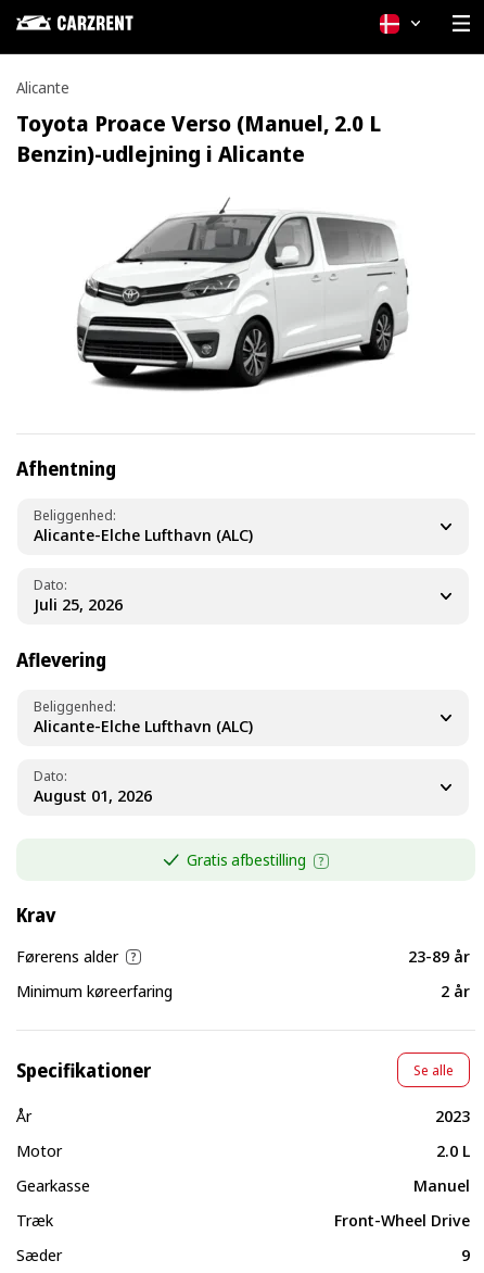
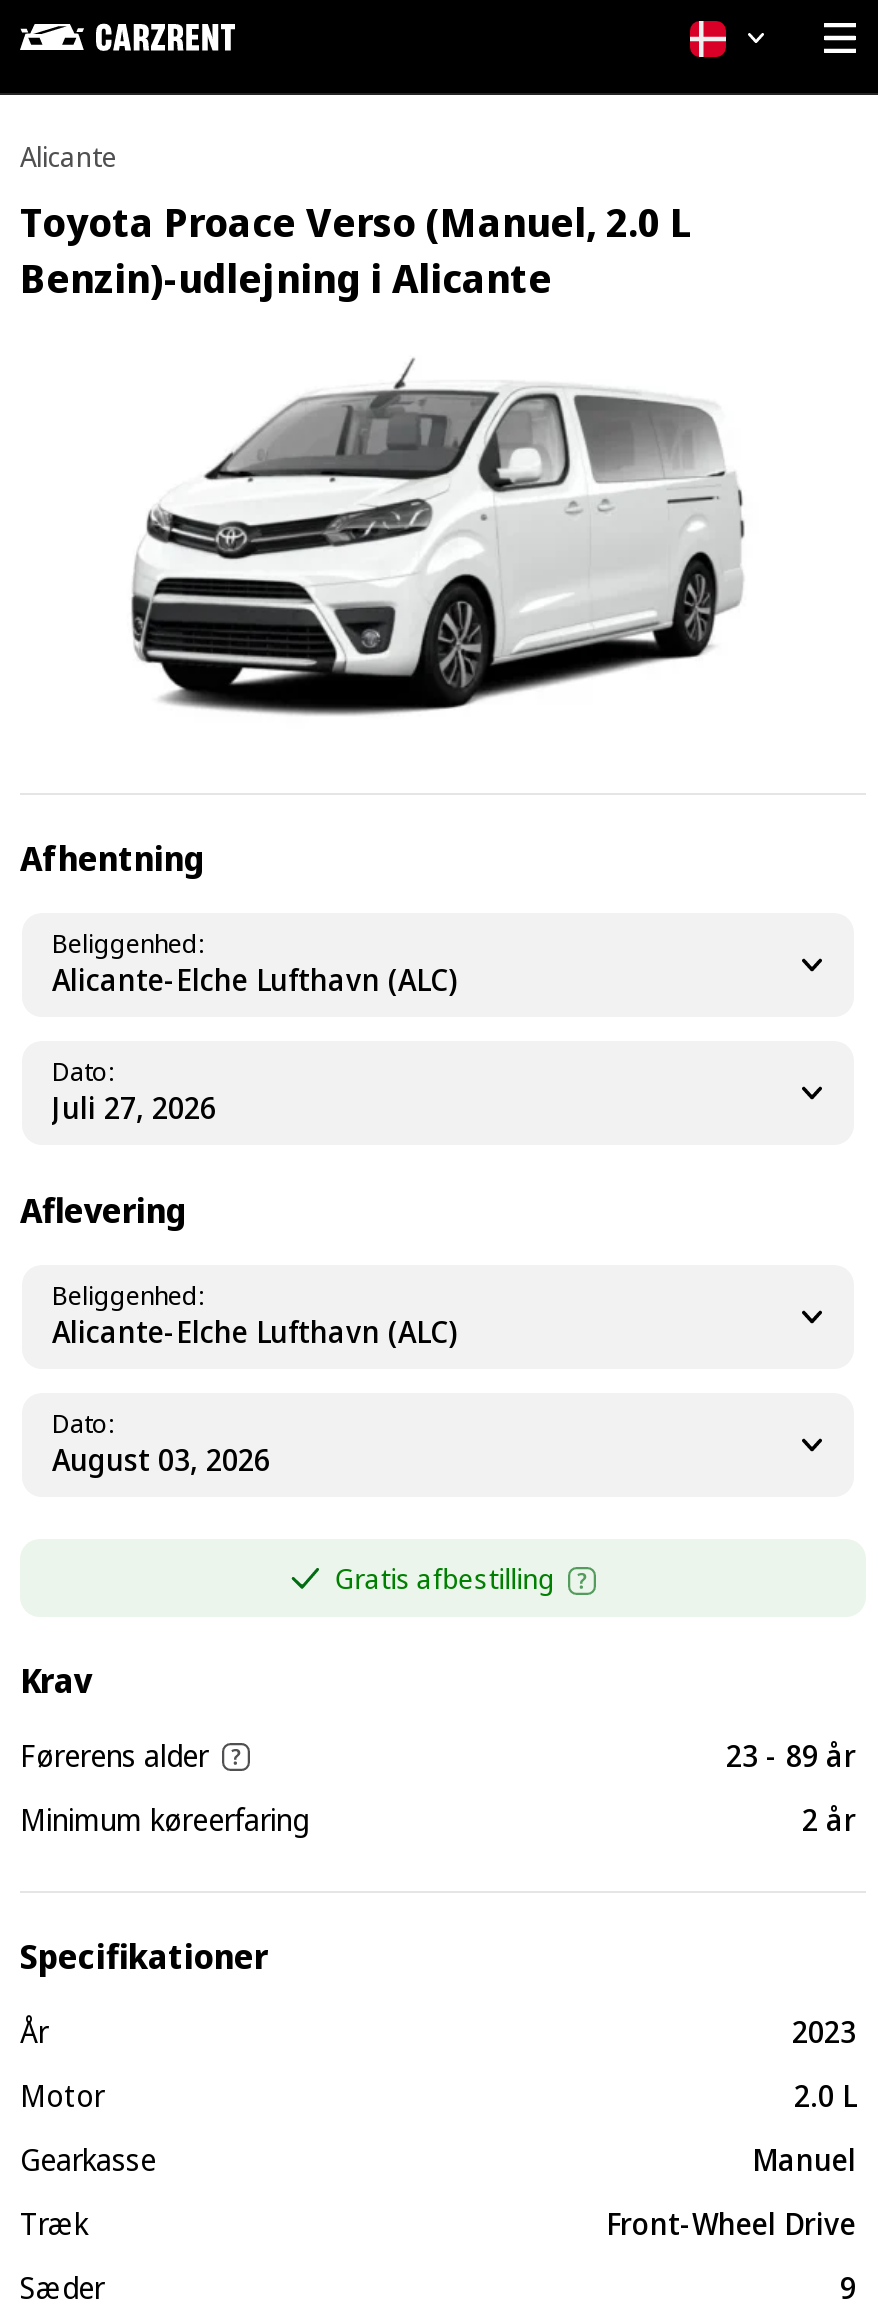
[408,945,470,967] 23-89 år -> [726,1736,856,1776] 23 - 89 år
[413,1060,454,1080] Se alle -> none

